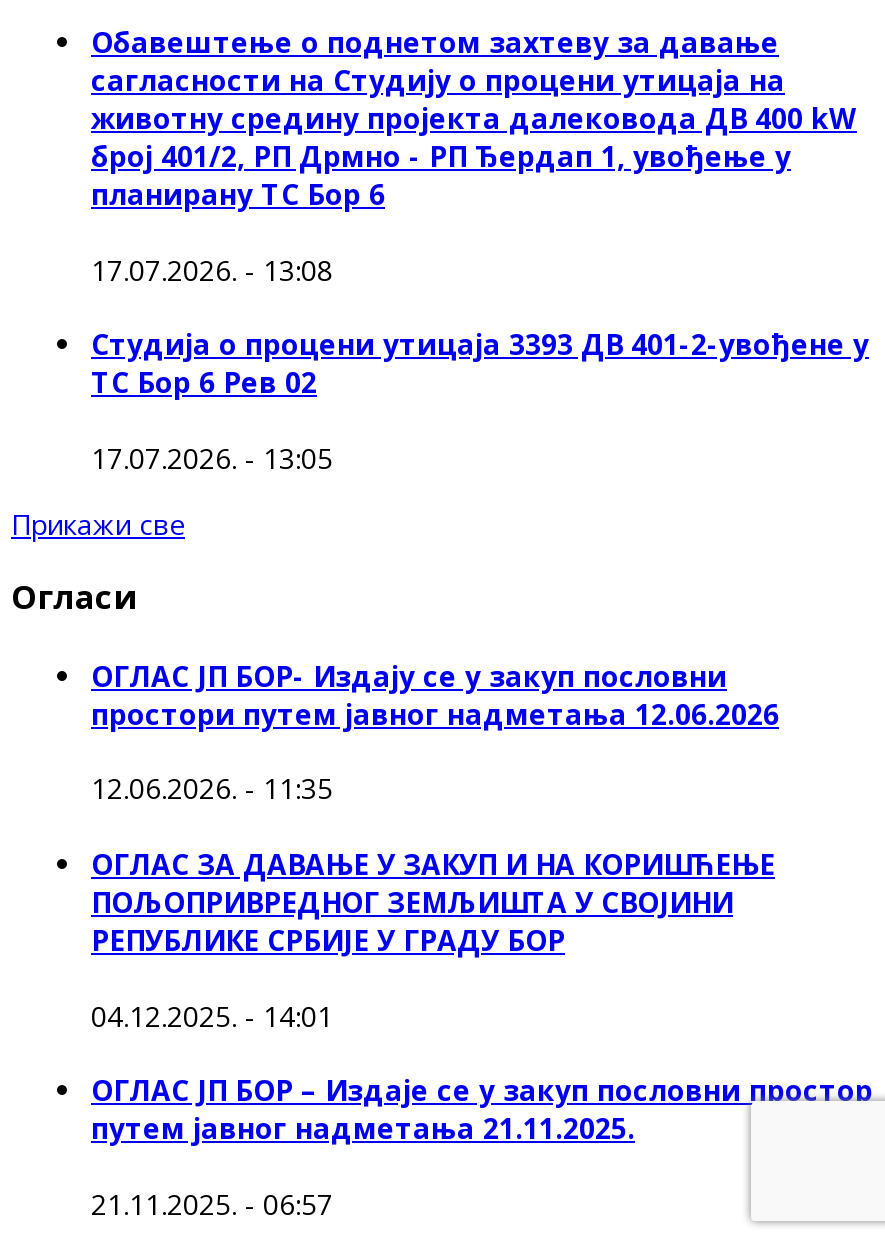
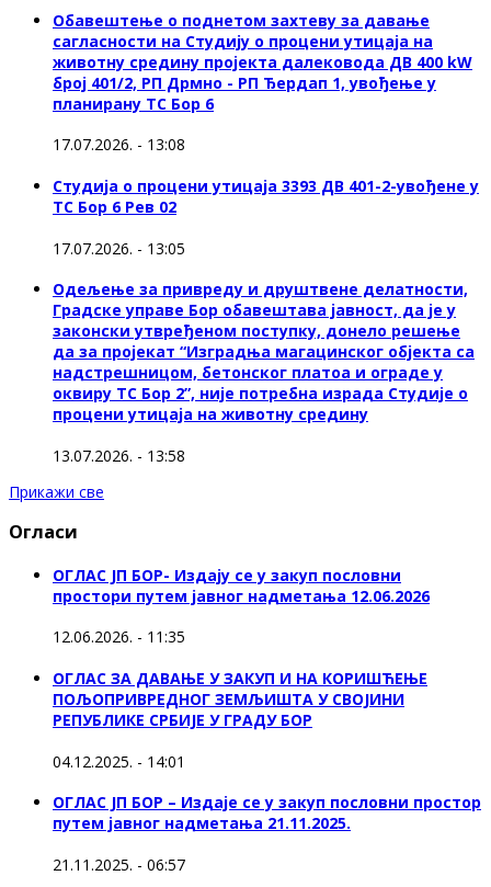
none -> [53,279,475,466] Одељење за привреду и друштвене делатности, | Градске управе Бор обавештава јавност, да је у | законски утвређеном поступку, донело решење | да за пројекат “Изградња магацинског објекта са | надстрешницом, бетонског платоа и ограде у | оквиру ТС Бор 2”, није потребна израда Студије о | процени утицаја на животну средину | 13.07.2026. - 13:58

